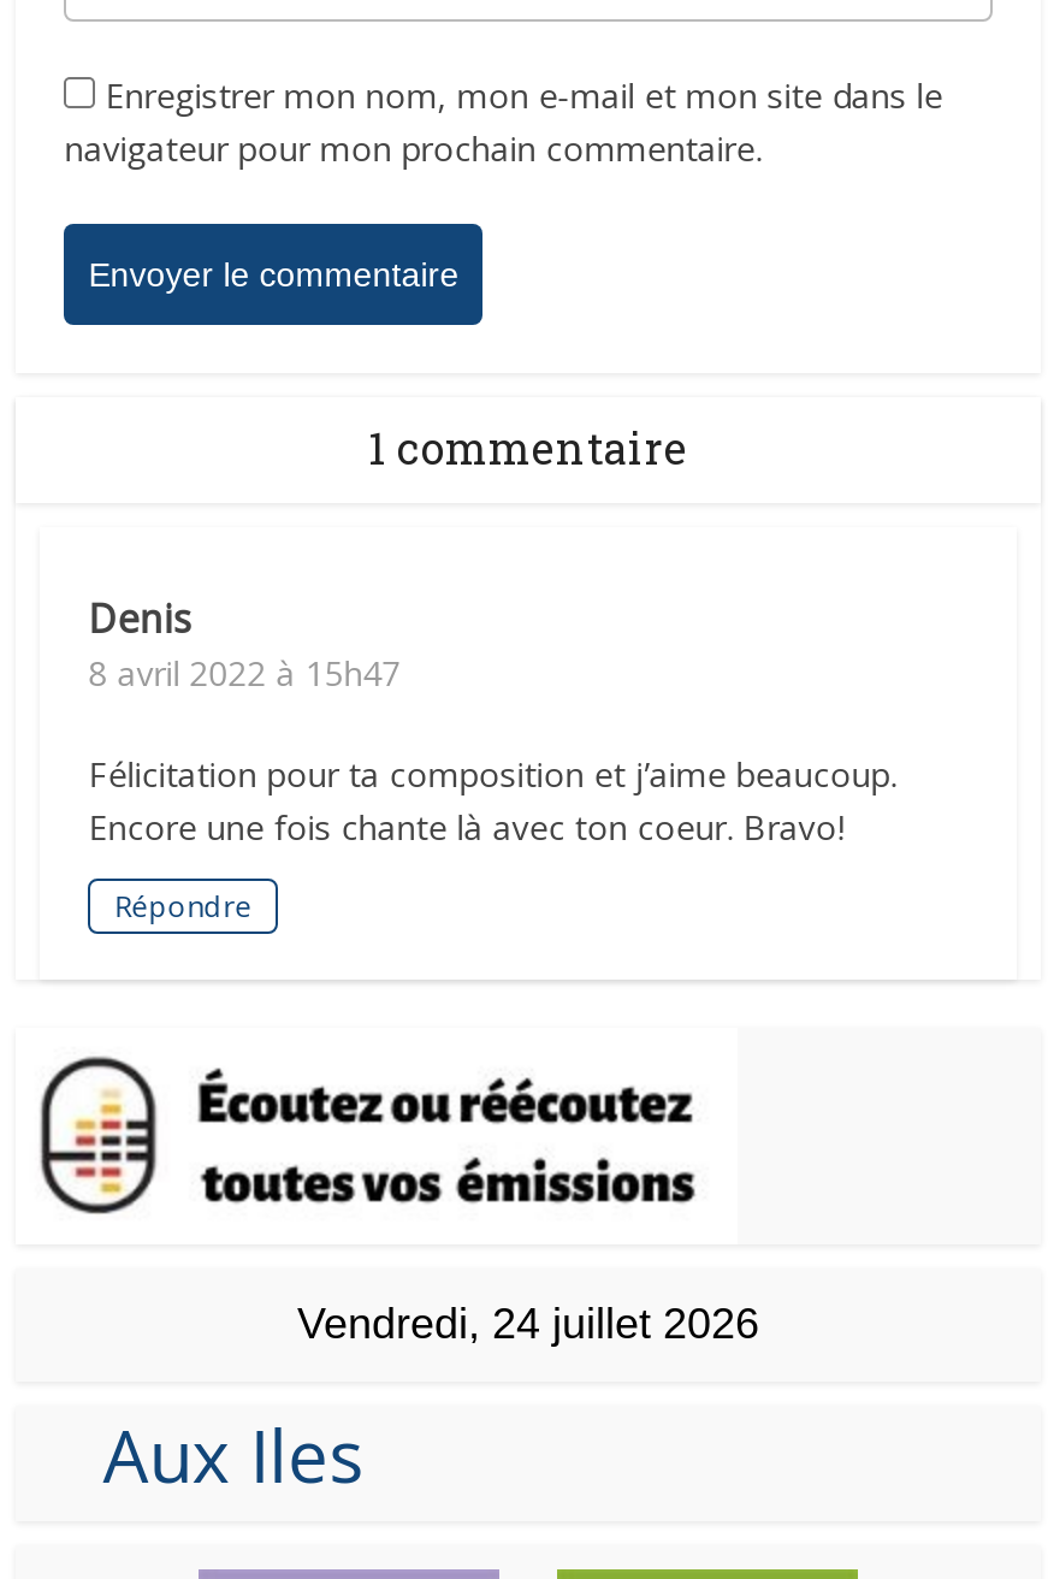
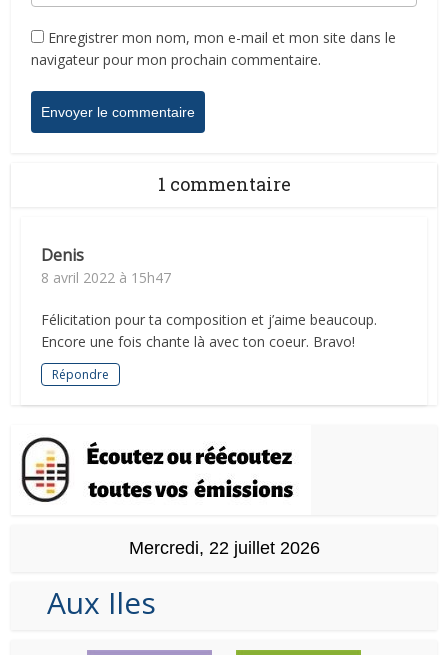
[297,1300,759,1348] Vendredi, 24 juillet 2026 -> [128,538,319,558] Mercredi, 22 juillet 2026

